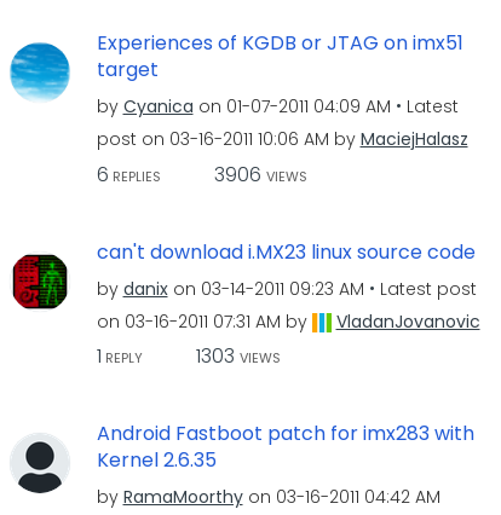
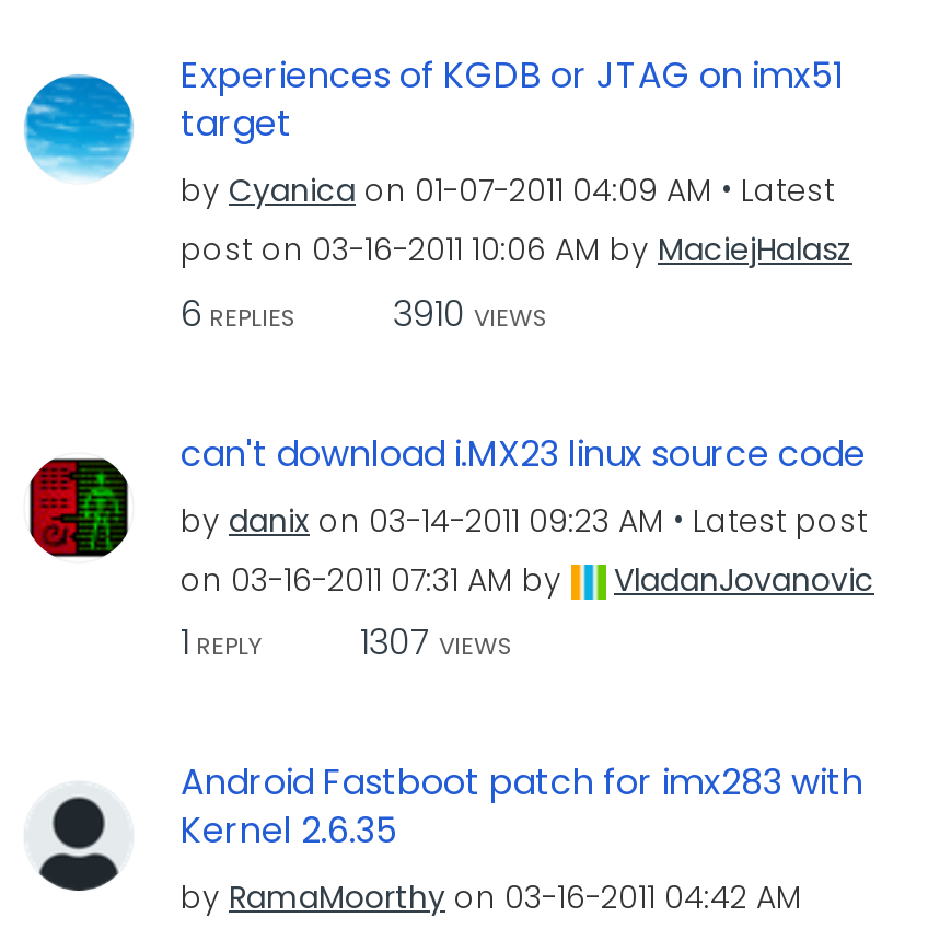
[96,160,307,188] 6 REPLIES 3906 VIEWS -> [181,288,548,338] 6 REPLIES 3910 VIEWS
[96,342,280,370] 1 REPLY 1303 VIEWS -> [181,617,513,667] 1 REPLY 1307 VIEWS

